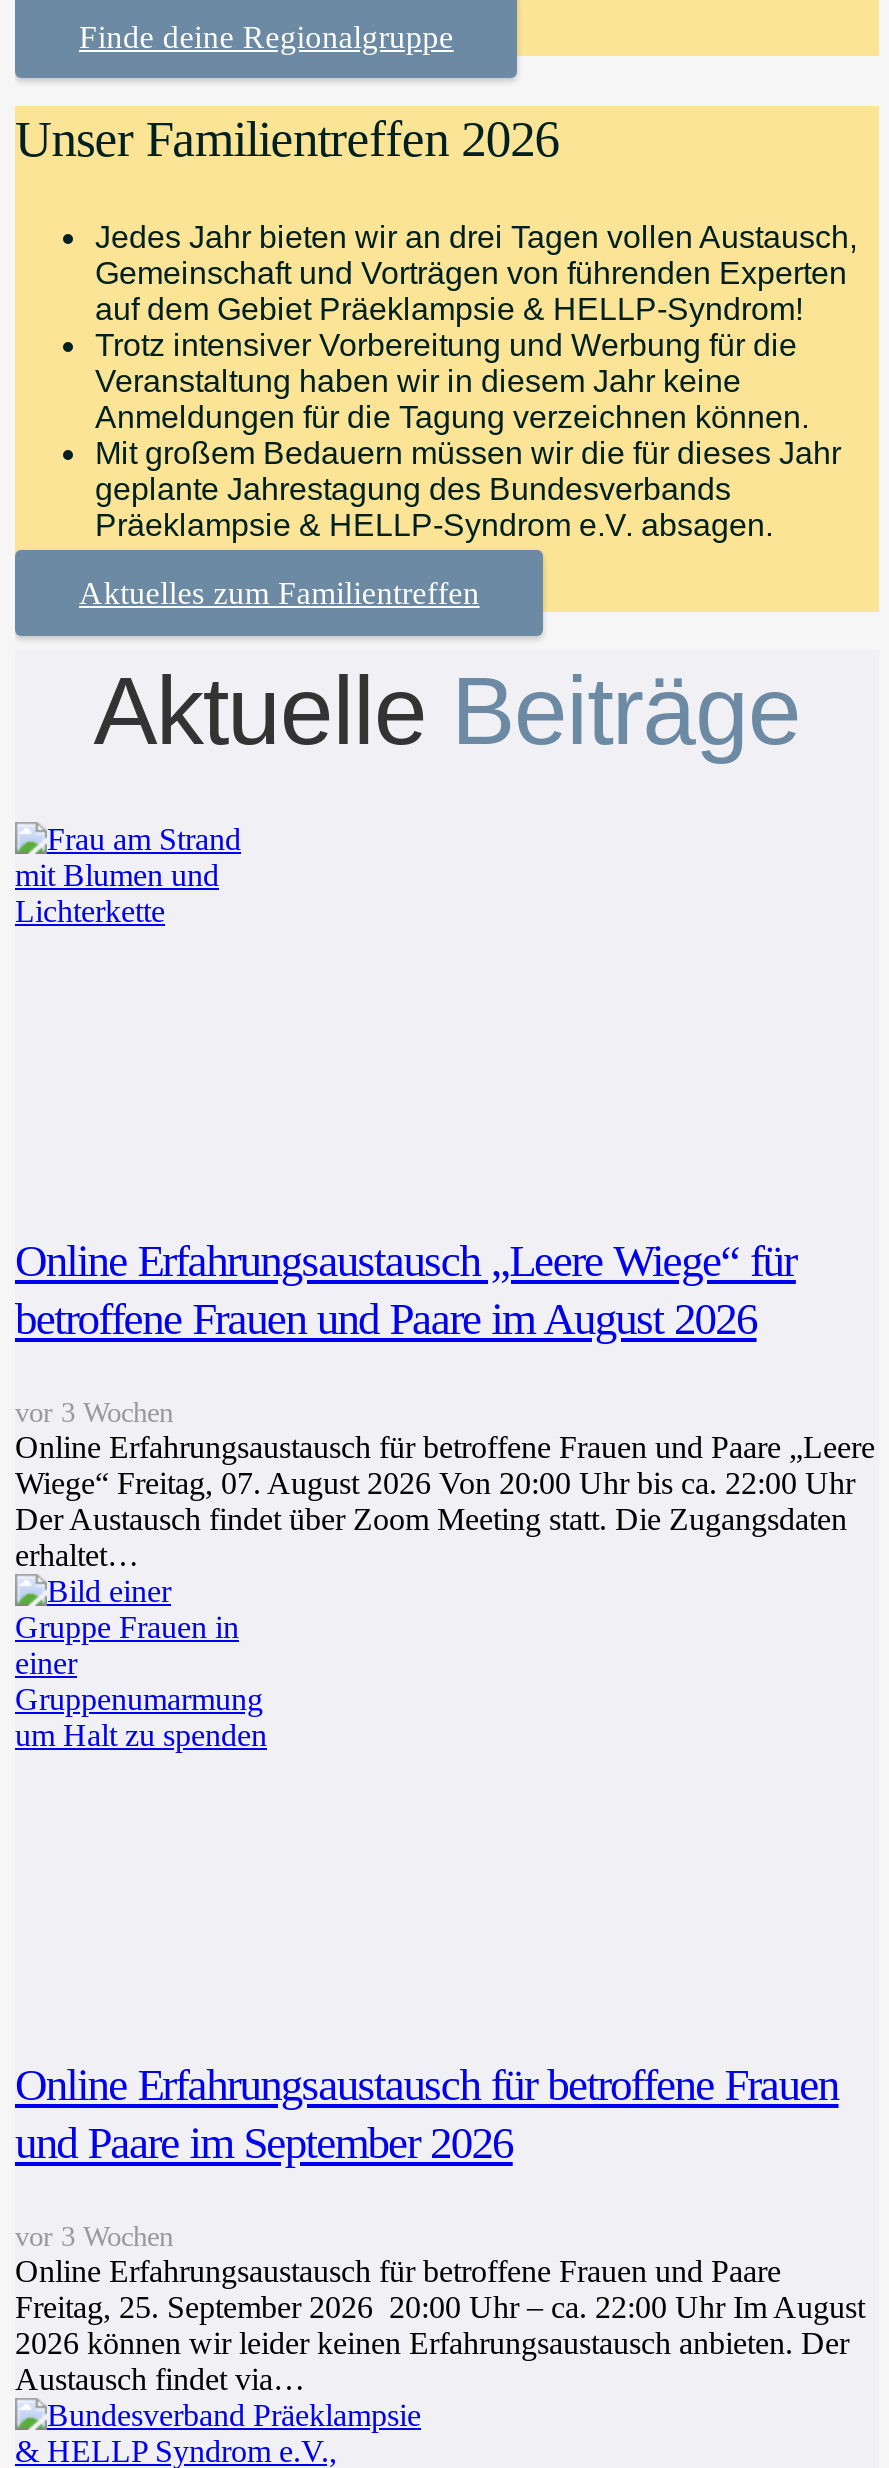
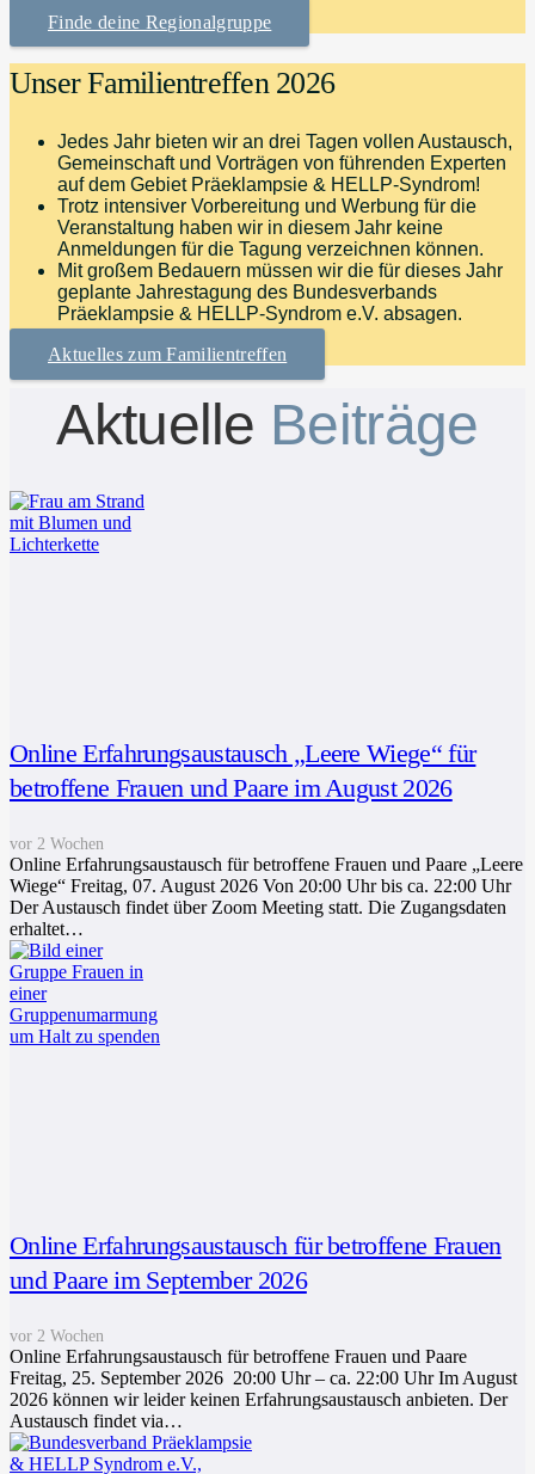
[15,1396,173,1428] vor 3 Wochen -> [10,834,104,853] vor 2 Wochen
[15,2220,173,2252] vor 3 Wochen -> [10,1326,104,1345] vor 2 Wochen

